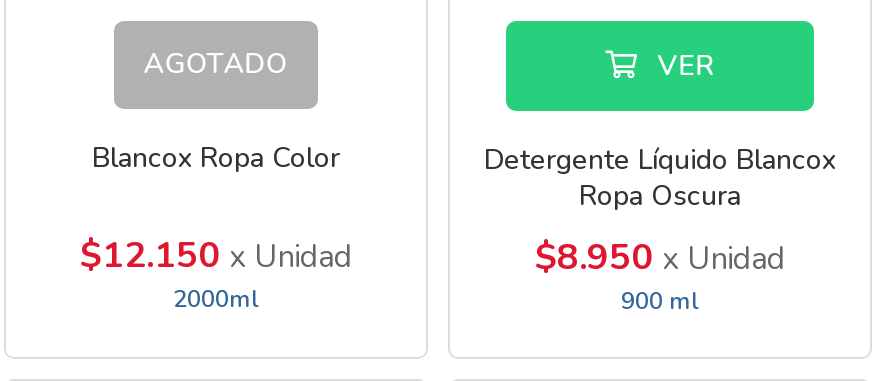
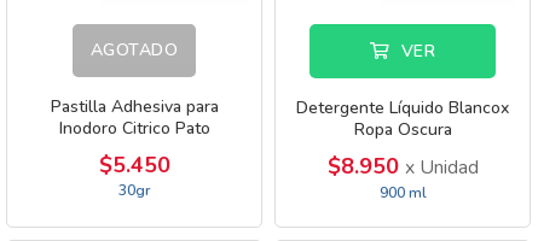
[80,139,352,315] Blancox Ropa Color | $12.150 x Unidad | 2000ml -> [50,95,218,200] Pastilla Adhesiva para | Inodoro Citrico Pato | $5.450 | 30gr

